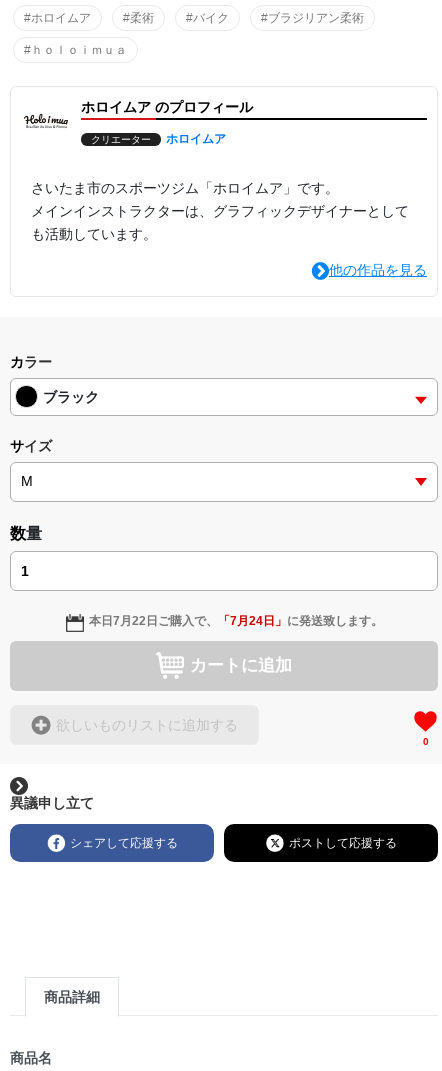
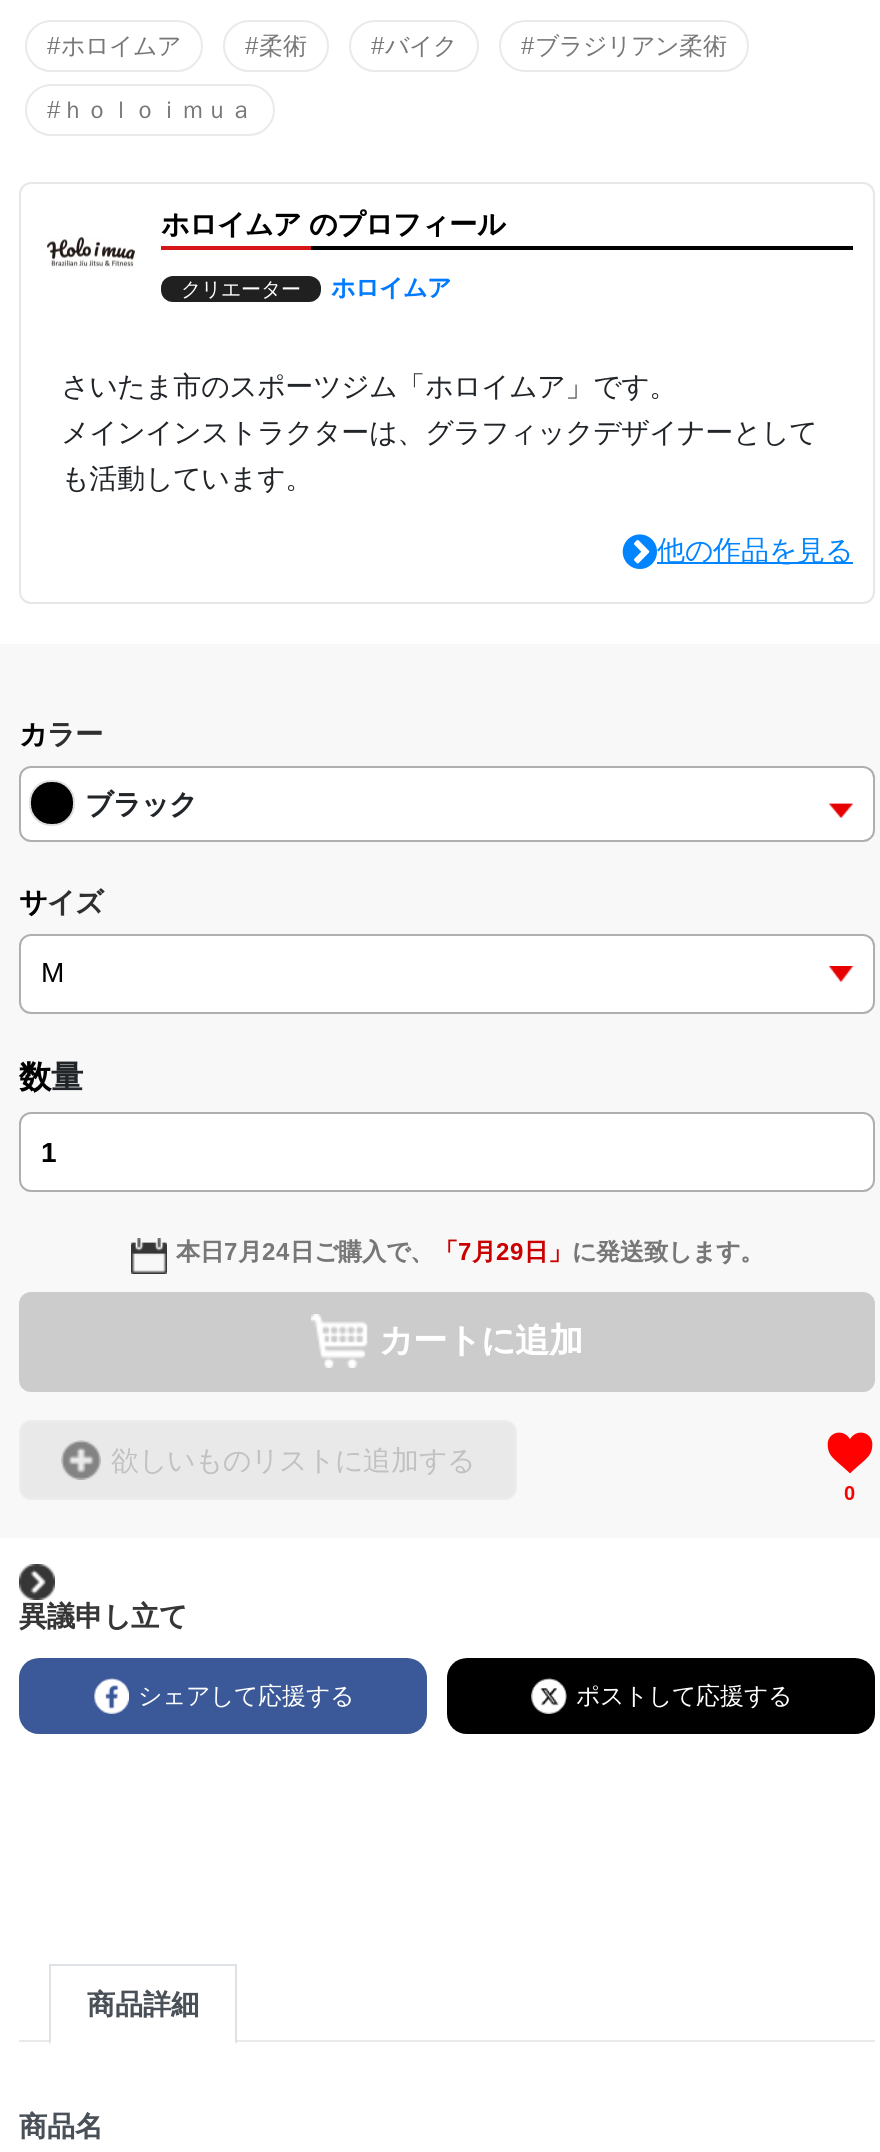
[88,614,382,628] 本日7月22日ご購入で、「7月24日」に発送致します。 -> [176,1237,764,1265] 本日7月24日ご購入で、「7月29日」に発送致します。

